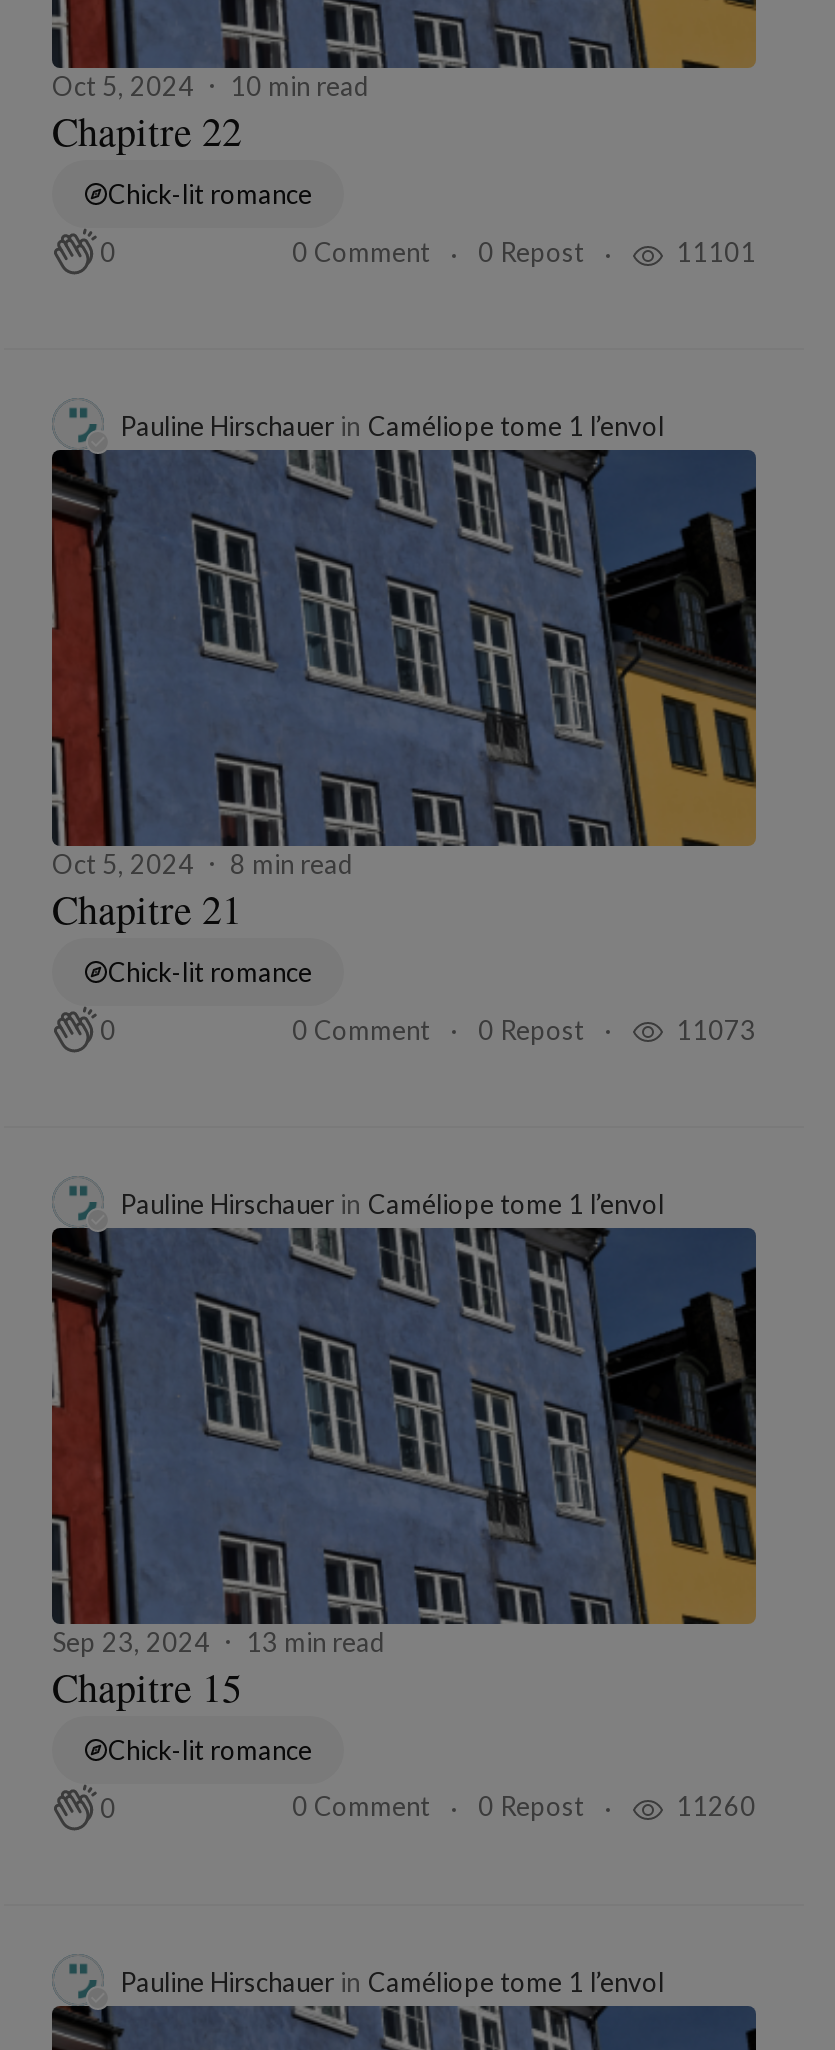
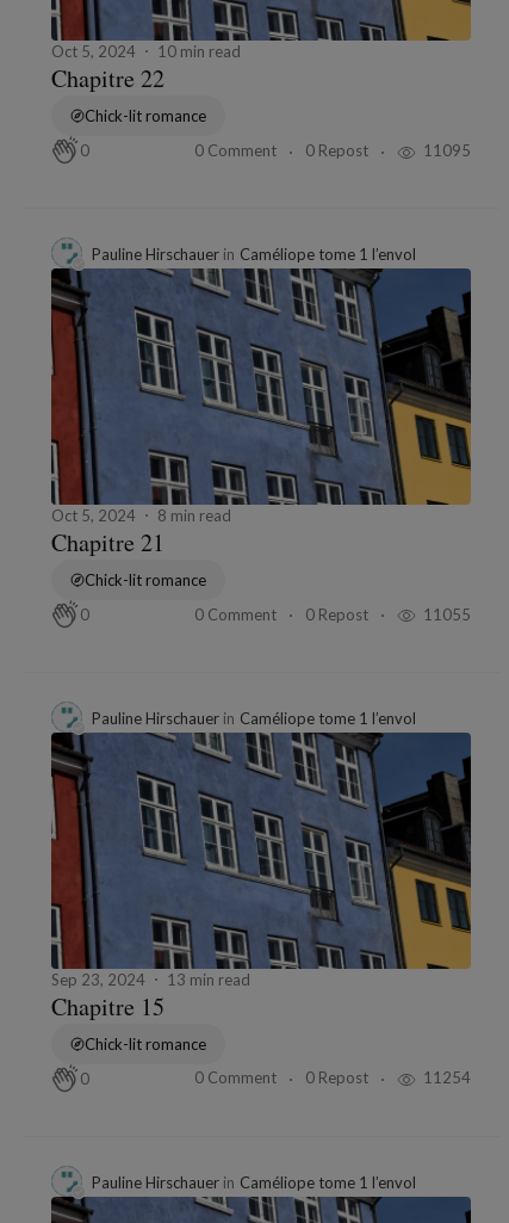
[676,236,756,268] 11101 -> [423,141,471,160] 11095
[676,1013,756,1045] 11073 -> [423,605,471,624] 11055
[676,1791,756,1823] 11260 -> [423,1068,471,1087] 11254

